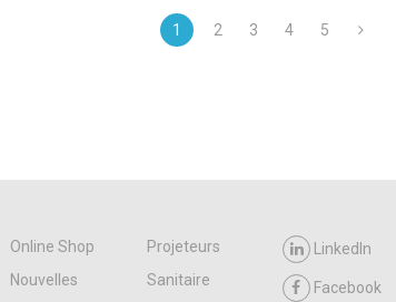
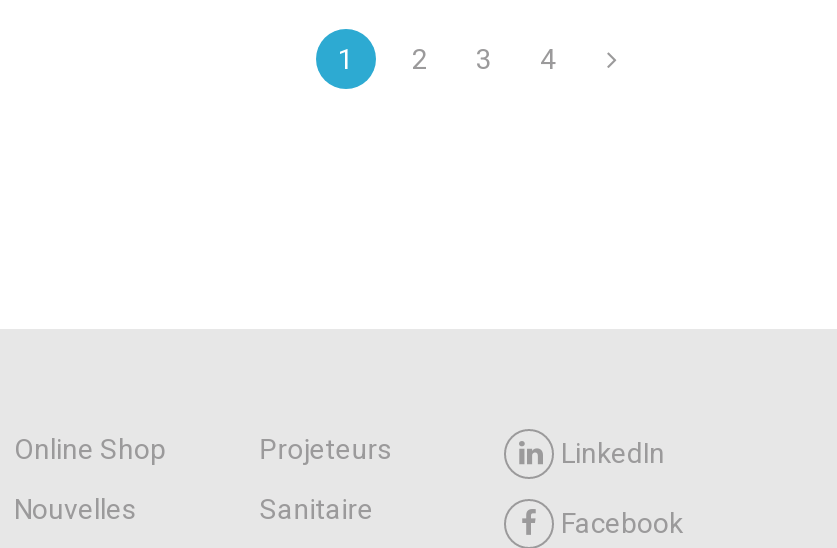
[320,21,329,39] 5 -> none

